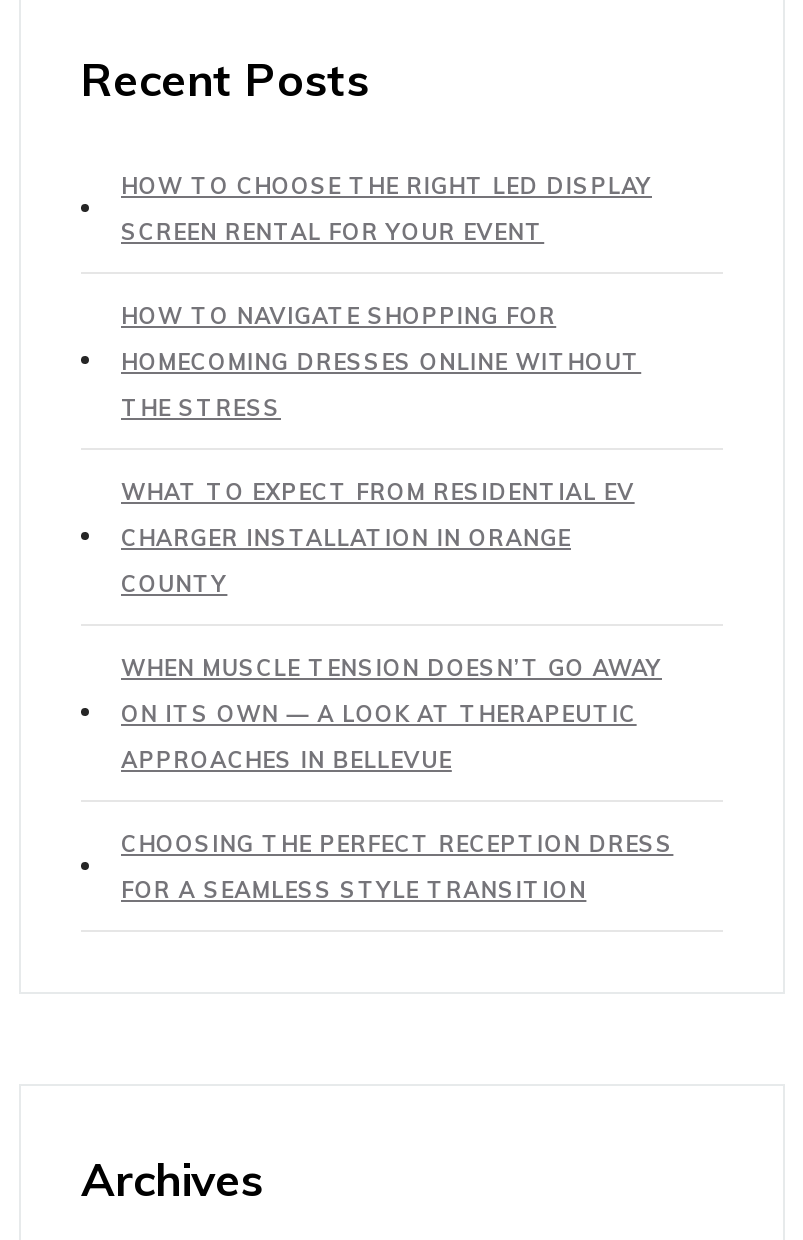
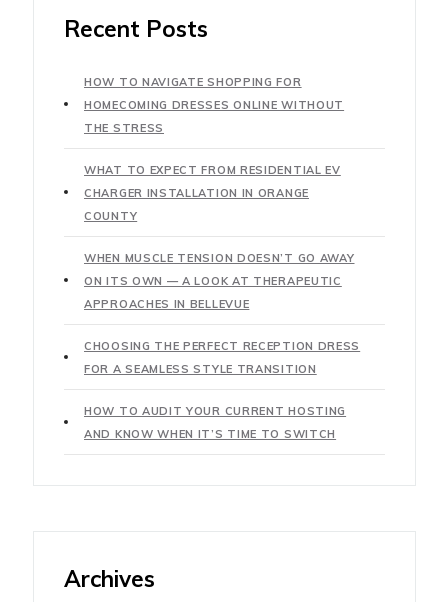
[121,171,652,245] HOW TO CHOOSE THE RIGHT LED DISPLAY | SCREEN RENTAL FOR YOUR EVENT -> none
moved [121,301,673,903] -> [84,75,360,376]: HOW TO NAVIGATE SHOPPING FOR | HOMECOMING DRESSES ONLINE WITHOUT | THE STRESS | ... | CHOOSING THE PERFECT RECEPTION DRESS | FOR A SEAMLESS STYLE TRANSITION
none -> [84,404,346,441] HOW TO AUDIT YOUR CURRENT HOSTING | AND KNOW WHEN IT’S TIME TO SWITCH

